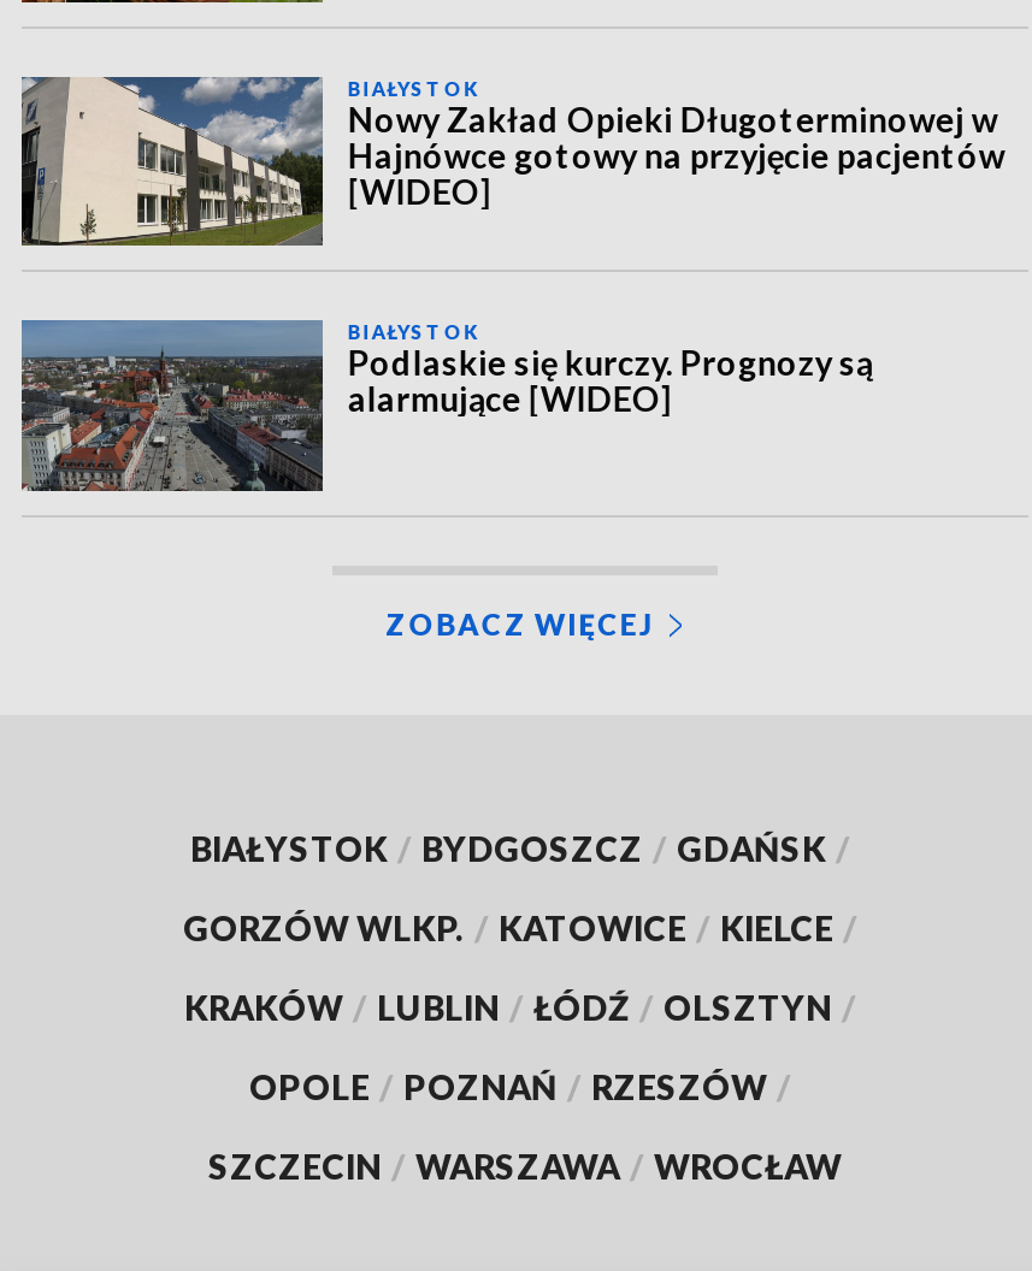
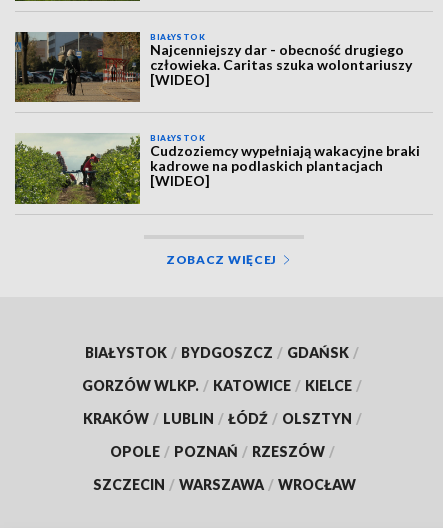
[19,75,1005,246] [image] | Nowy Zakład Opieki Długoterminowej w | Hajnówce gotowy na przyjęcie pacjentów -> [14,31,412,102] [image] | Najcenniejszy dar - obecność drugiego | człowieka. Caritas szuka wolontariuszy
[19,318,873,493] [image] | Podlaskie się kurczy. Prognozy są | alarmujące [WIDEO] -> [14,133,420,205] [image] | Cudzoziemcy wypełniają wakacyjne braki | kadrowe na podlaskich plantacjach | [WIDEO]

